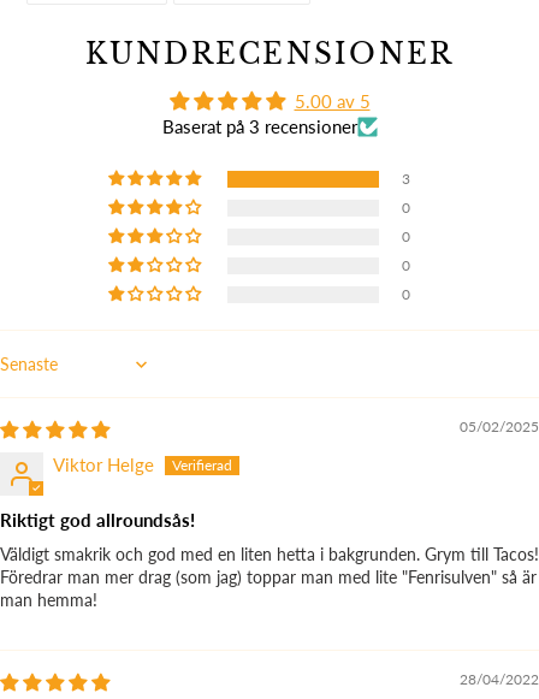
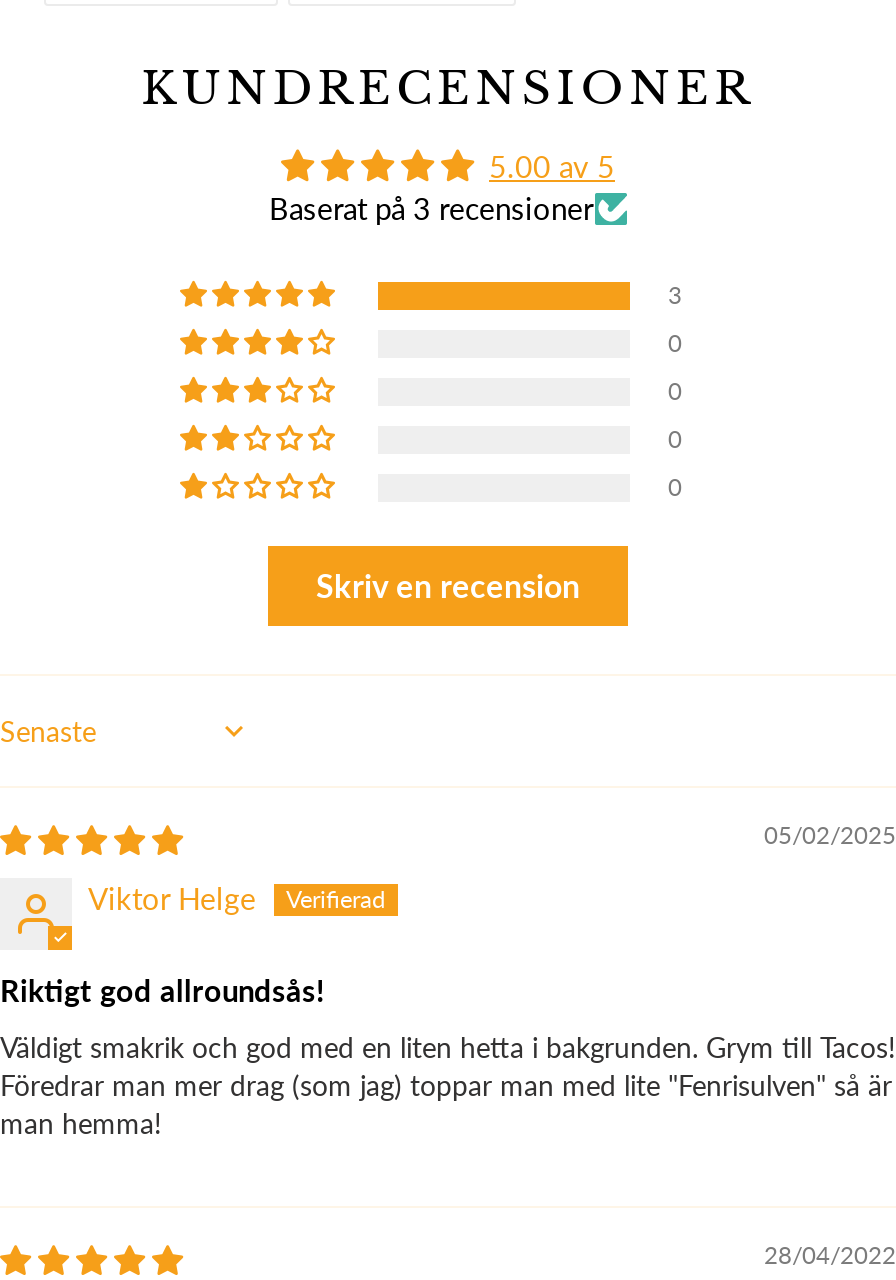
none -> [316,565,580,603] Skriv en recension

